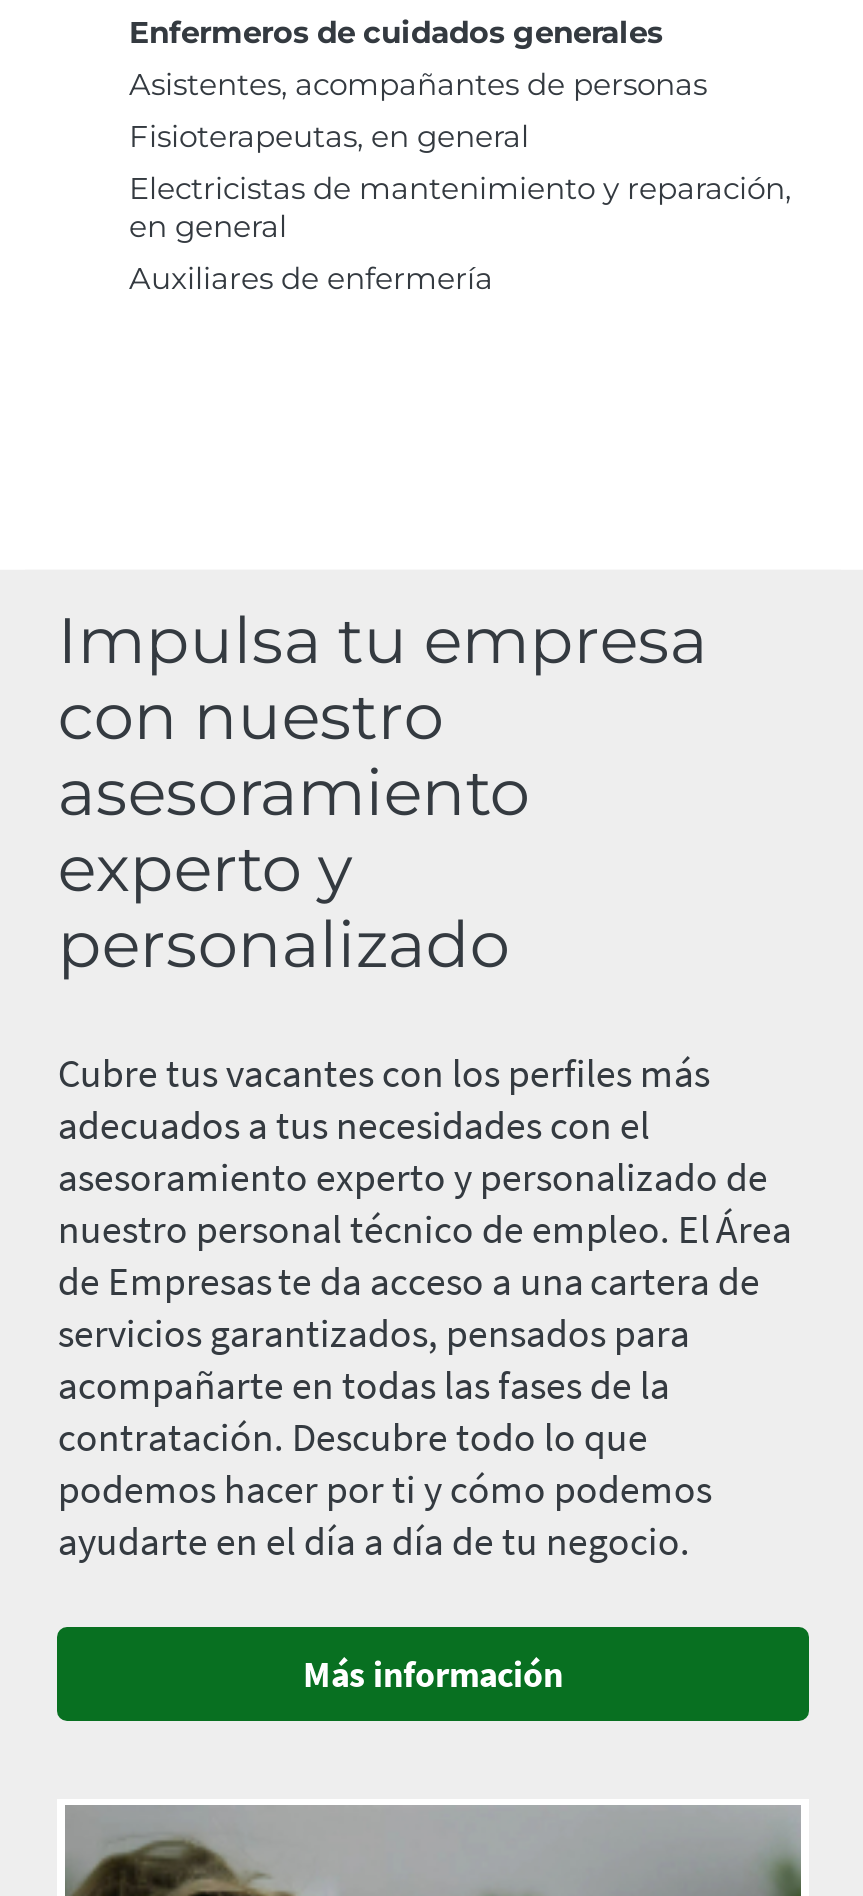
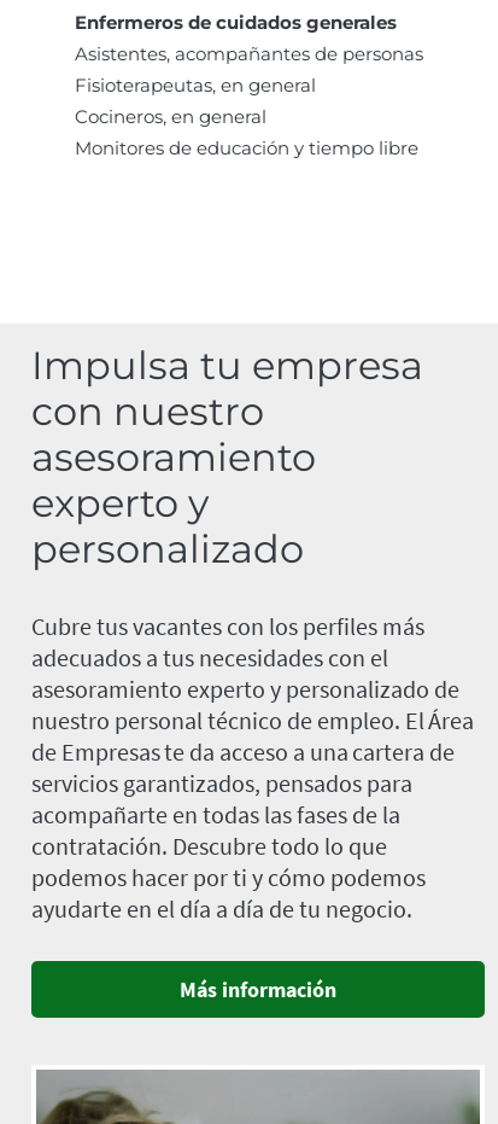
[129,170,791,298] Electricistas de mantenimiento y reparación, | en general | Auxiliares de enfermería -> [75,105,418,159] Cocineros, en general | Monitores de educación y tiempo libre

